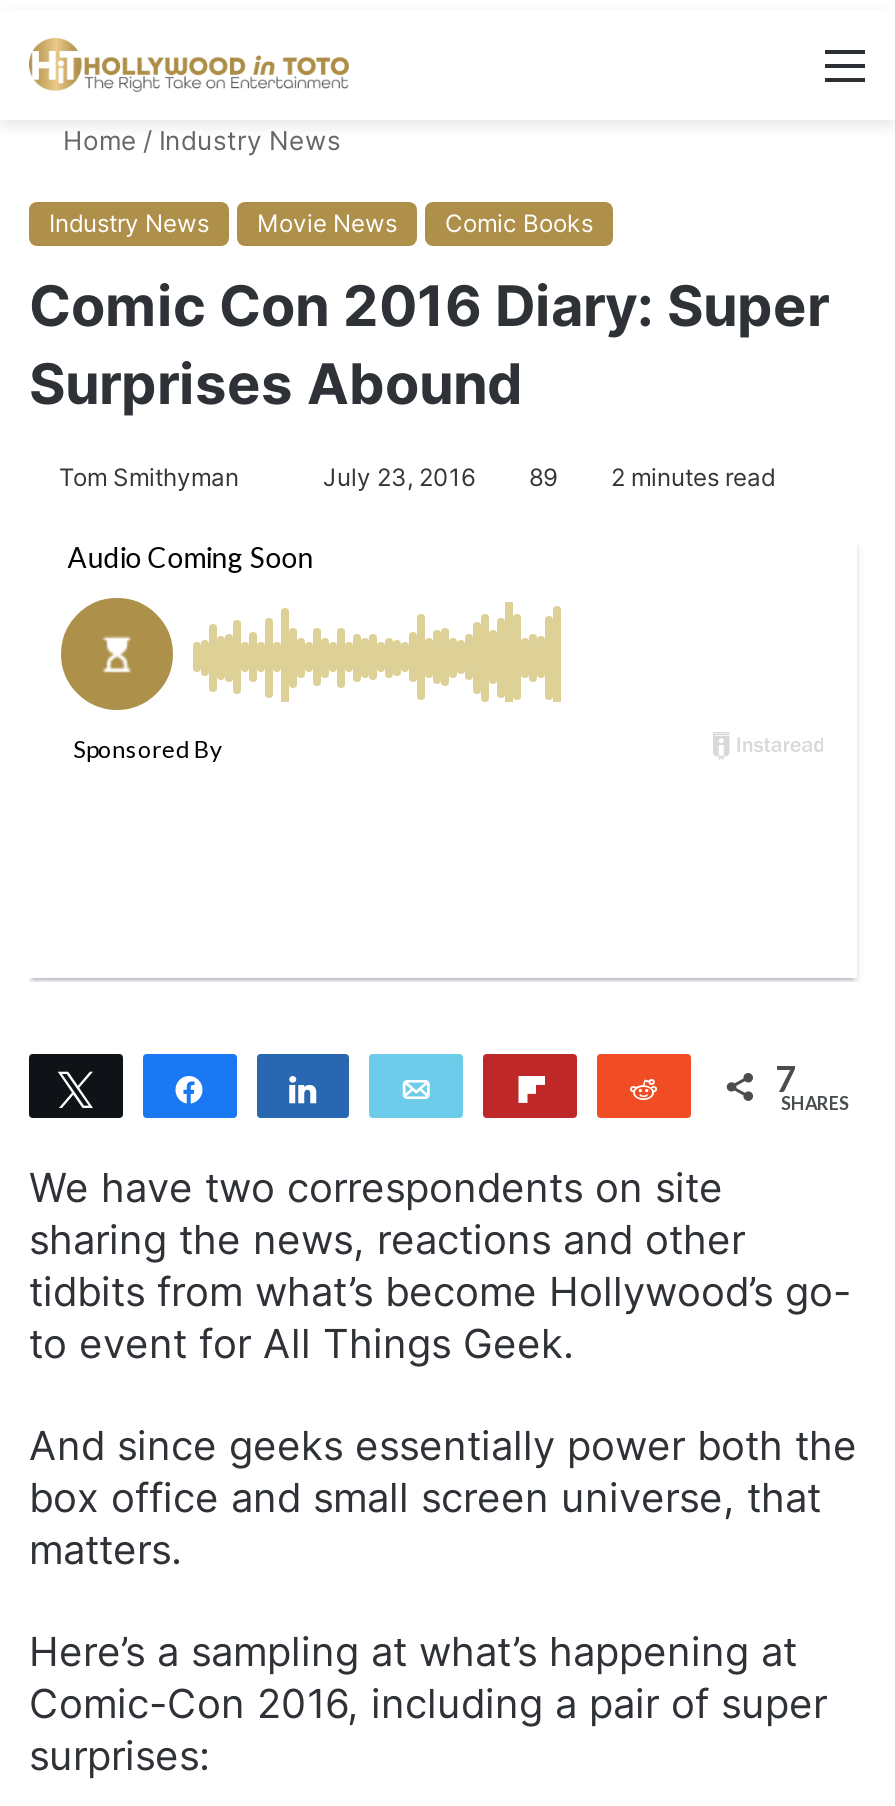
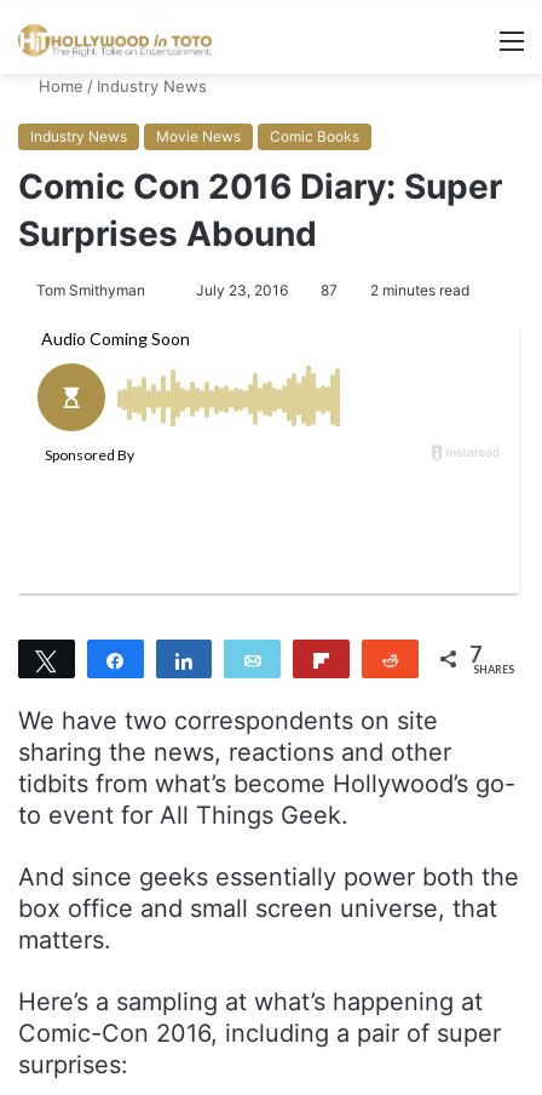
[523,462,557,492] 89 -> [317,281,338,299] 87

